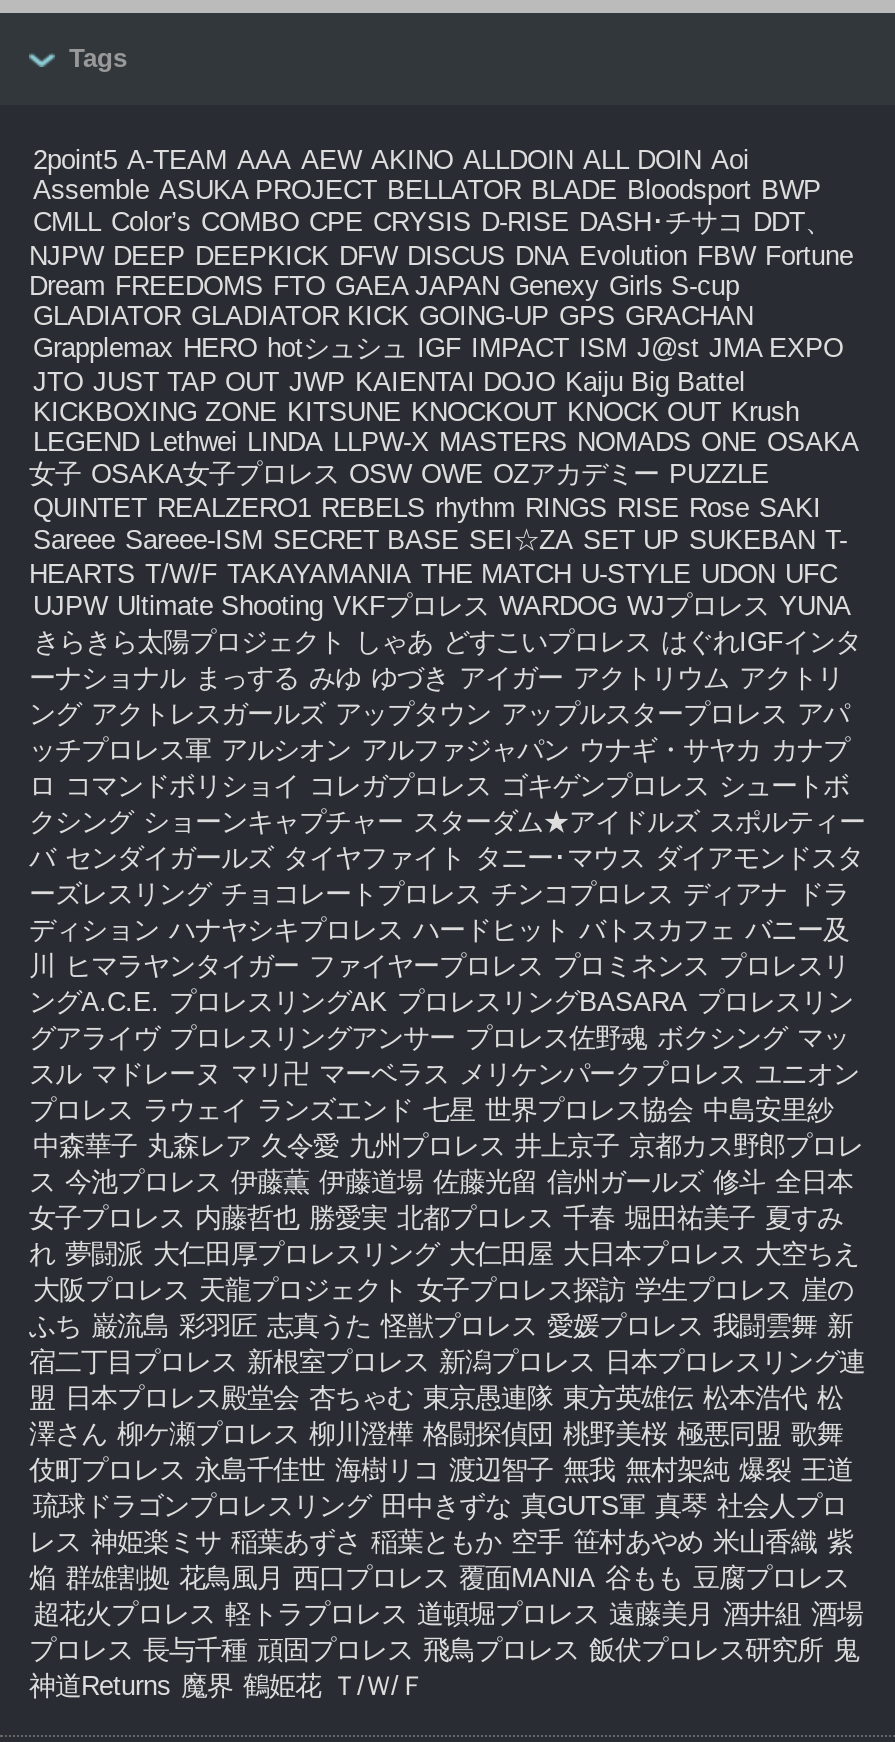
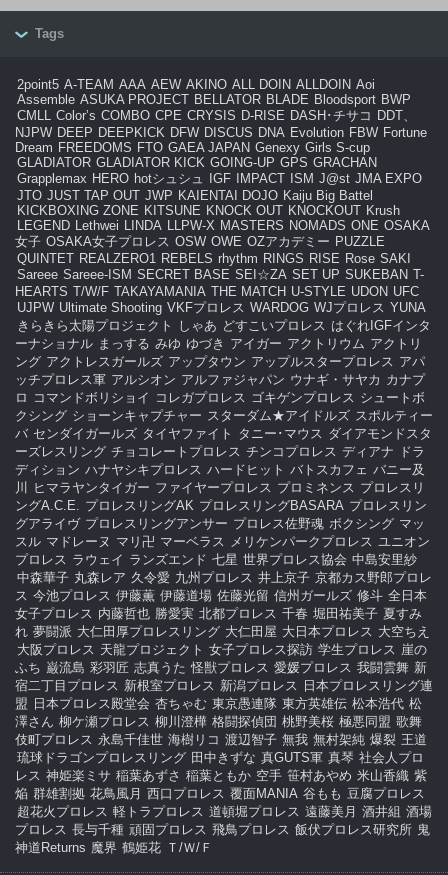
[33,145,749,175] 2point5 A-TEAM AAA AEW AKINO ALLDOIN ALL DOIN Aoi -> [17,77,375,92] 2point5 A-TEAM AAA AEW AKINO ALL DOIN ALLDOIN Aoi
[33,397,799,427] KICKBOXING ZONE KITSUNE KNOCKOUT KNOCK OUT Krush -> [17,203,400,218] KICKBOXING ZONE KITSUNE KNOCK OUT KNOCKOUT Krush

